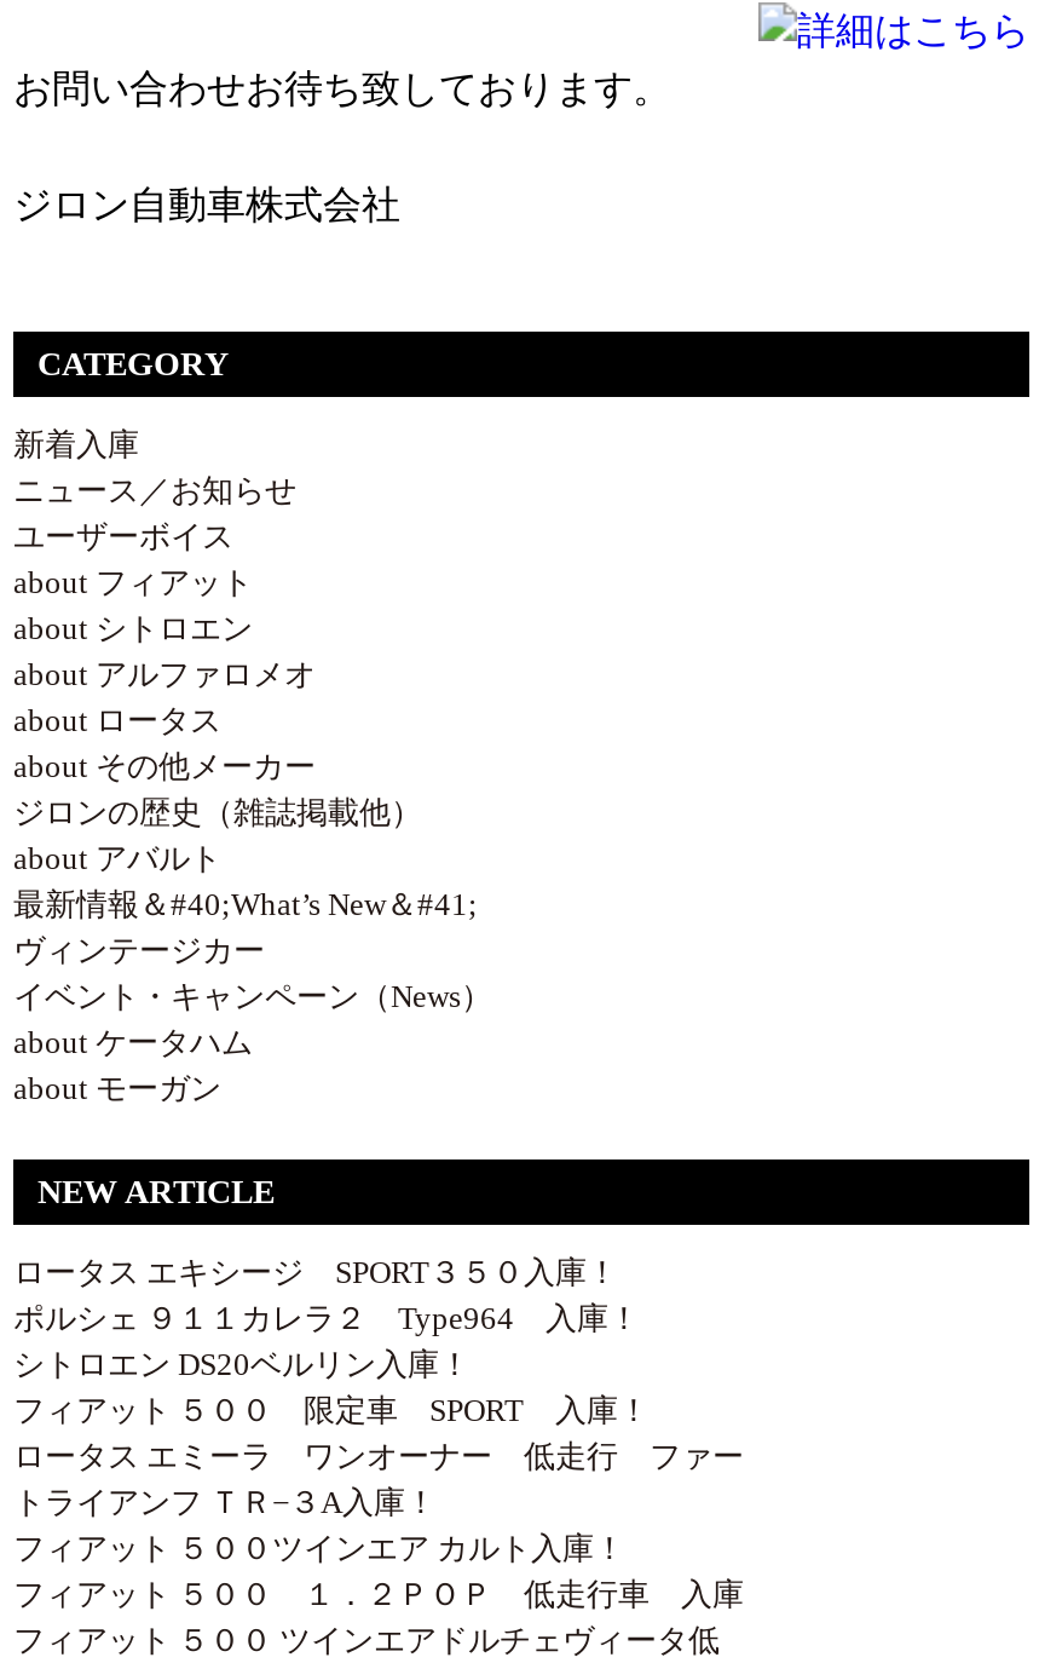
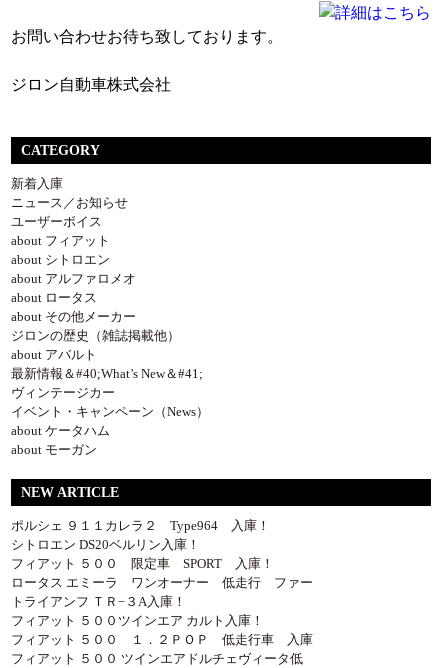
[13,1253,618,1289] ロータス エキシージ SPORT３５０入庫！ -> none

